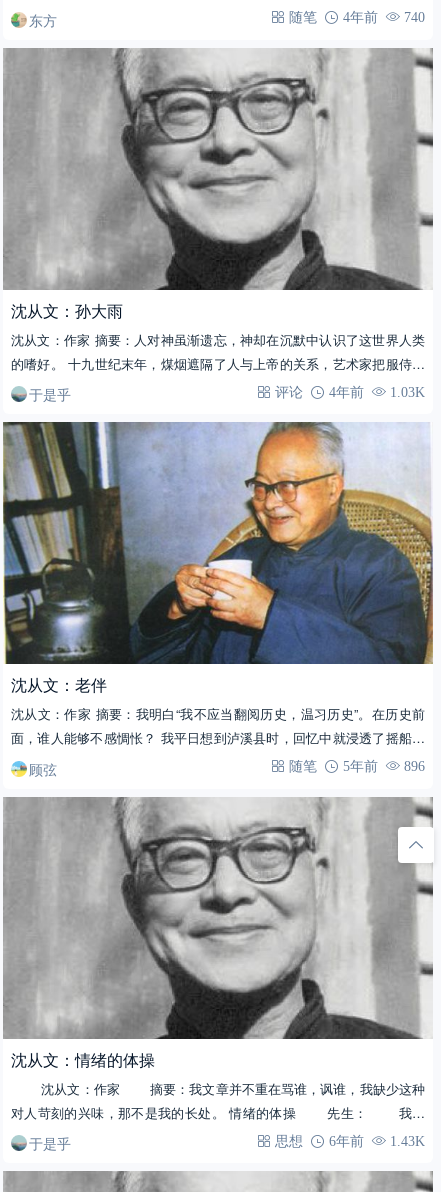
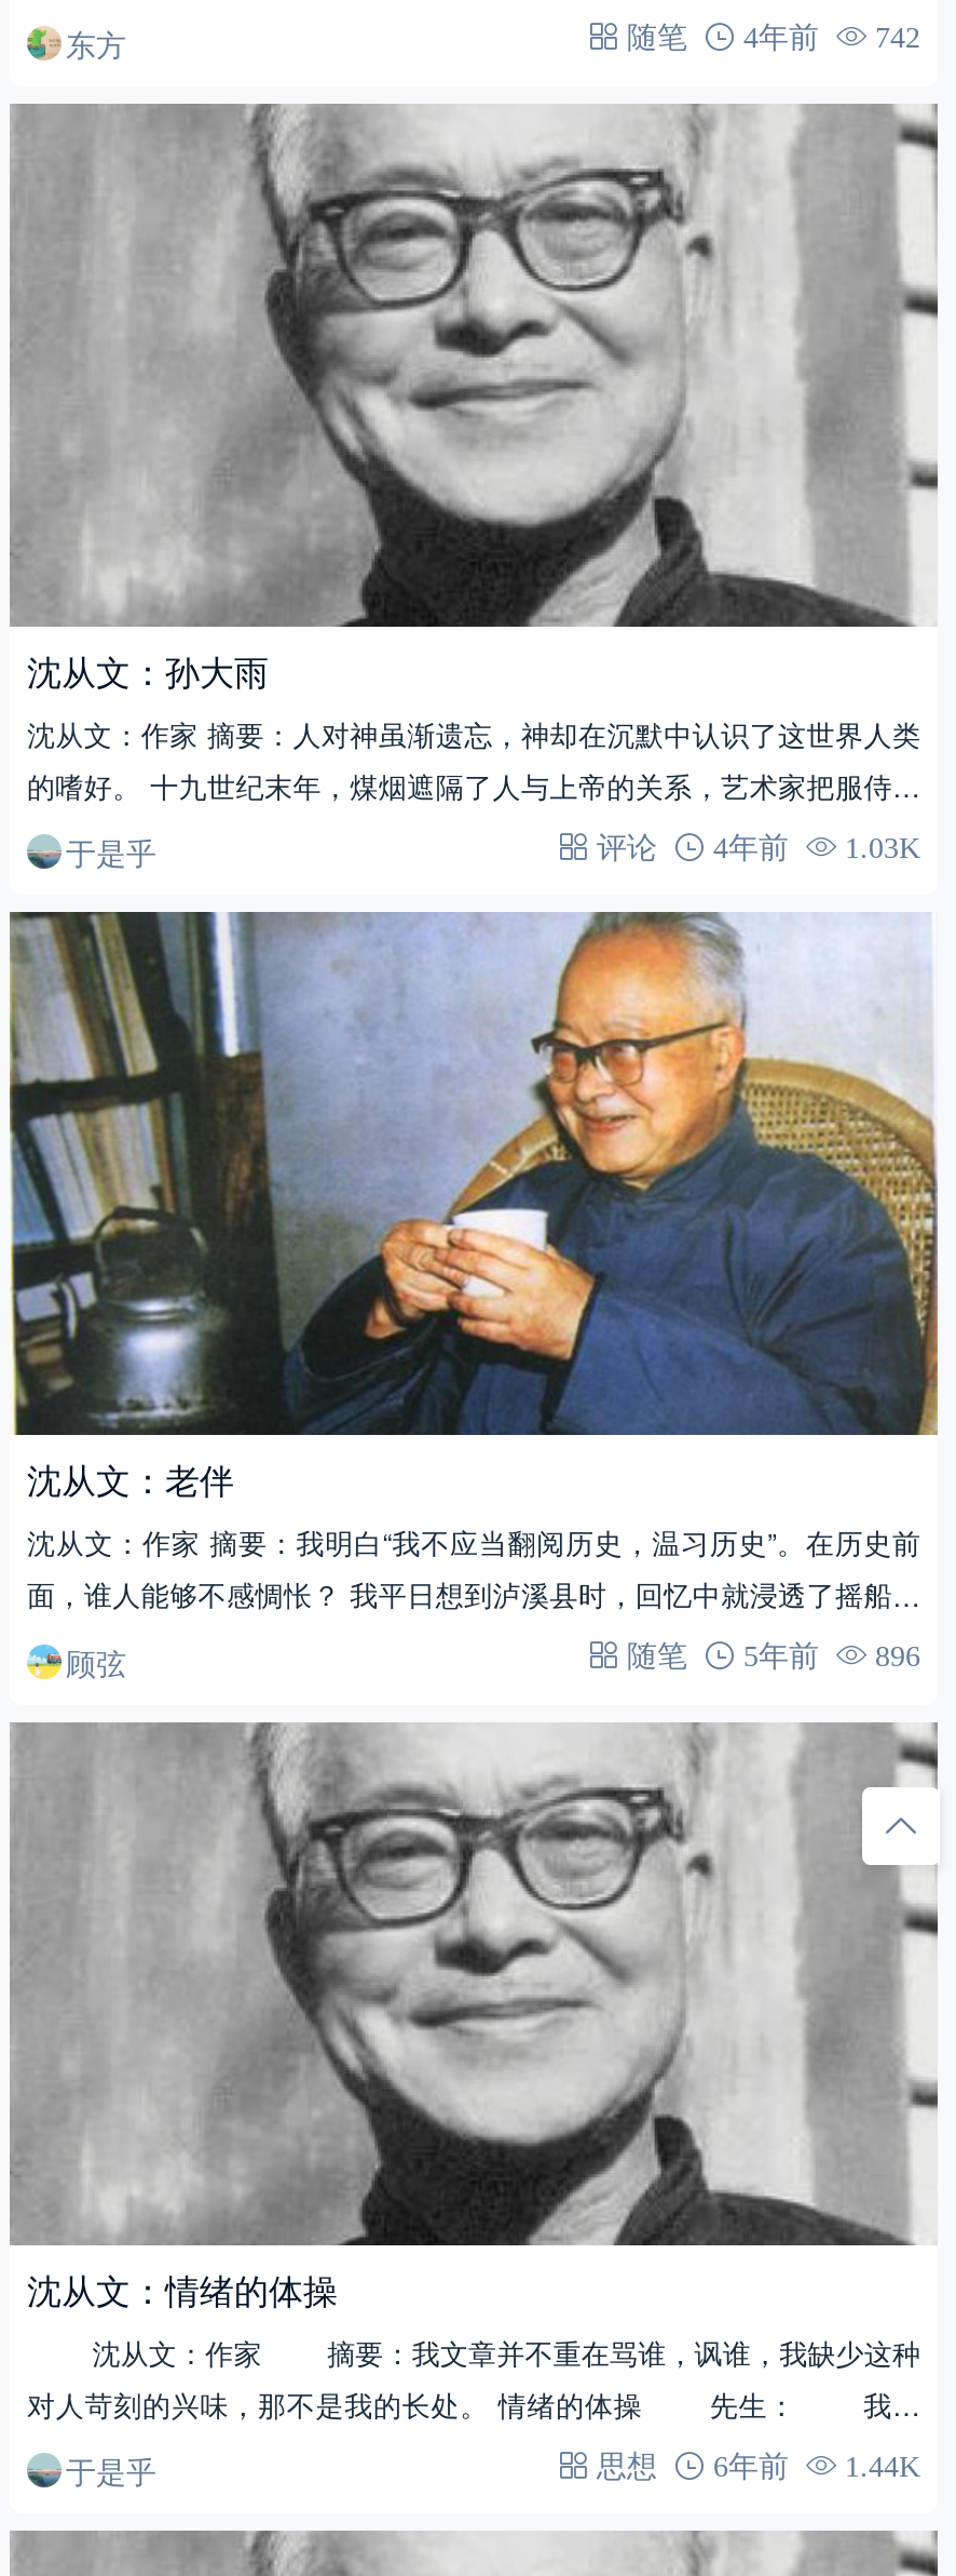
[289,10,425,24] 随笔 4年前 740 -> [627,22,920,53] 随笔 4年前 742
[275,1134,425,1148] 思想 6年前 1.43K -> [597,2451,920,2481] 思想 6年前 1.44K

